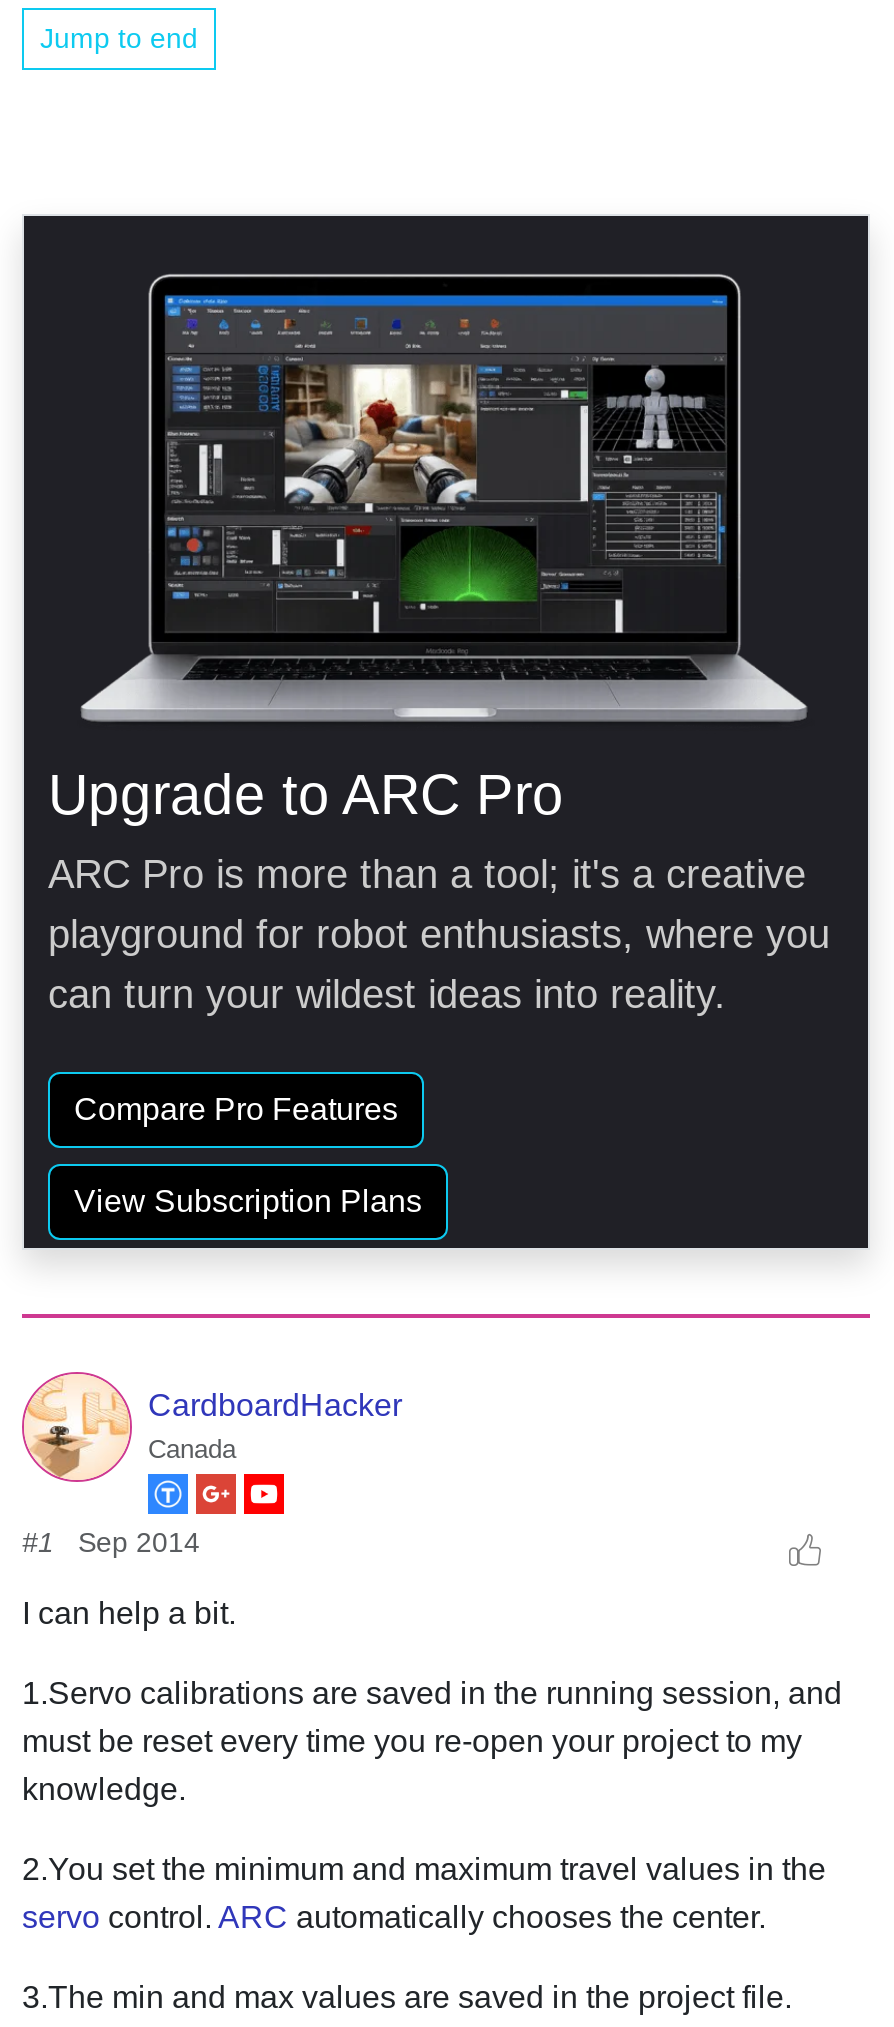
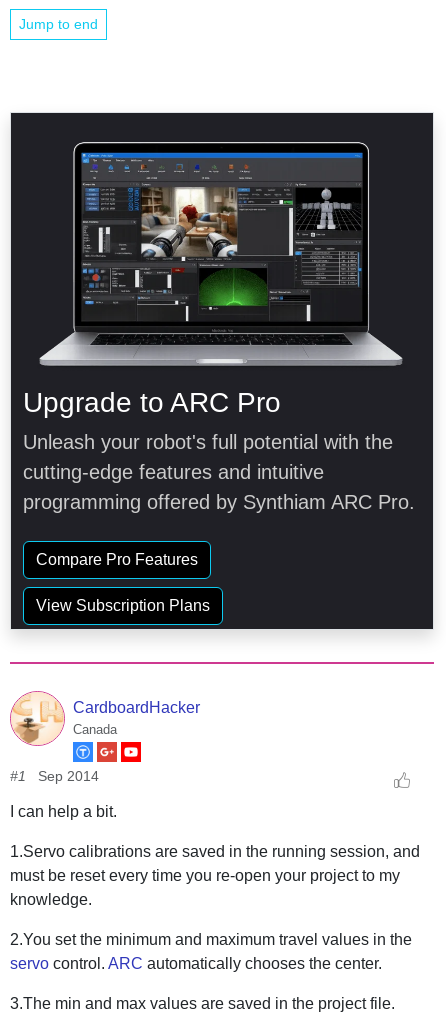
[48,853,830,1017] ARC Pro is more than a tool; it's a creative | playground for robot enthusiasts, where you | can turn your wildest ideas into reality. -> [23,431,415,513] Unleash your robot's full potential with the | cutting-edge features and intuitive | programming offered by Synthiam ARC Pro.

